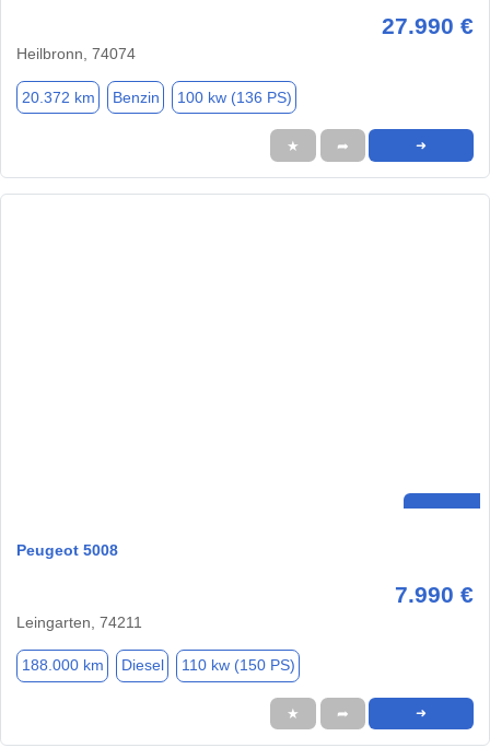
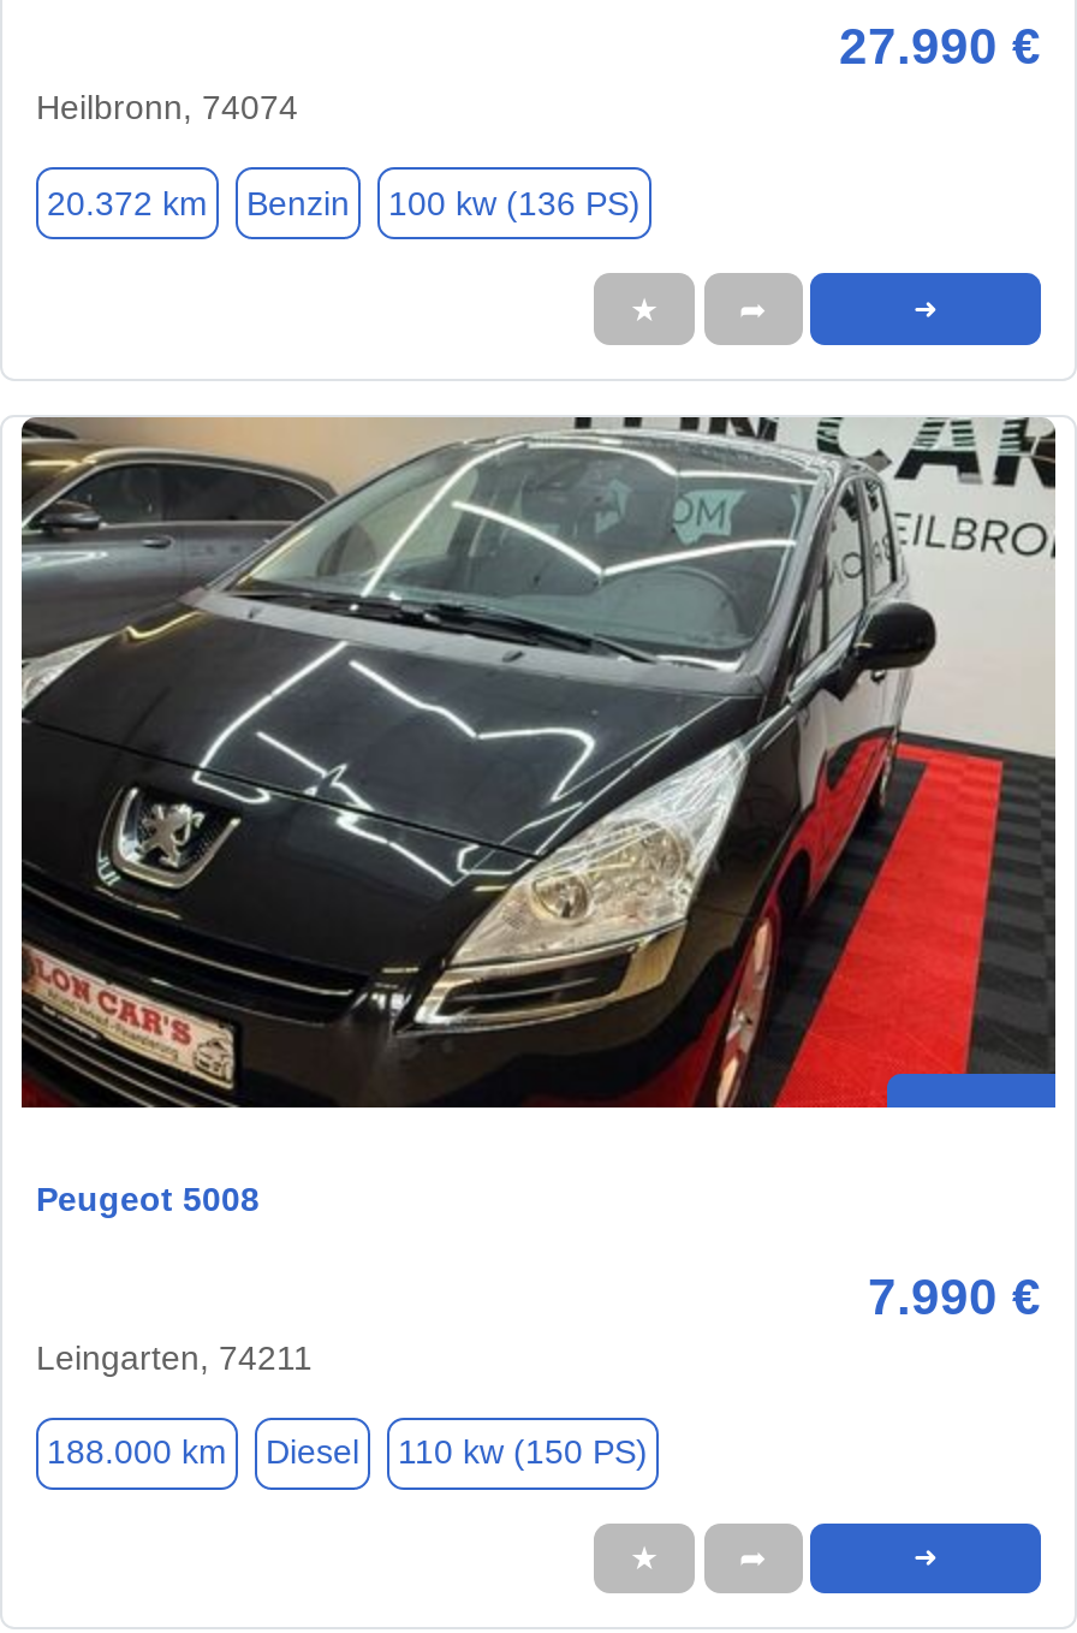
none -> [19,415,1058,1110] [image]

